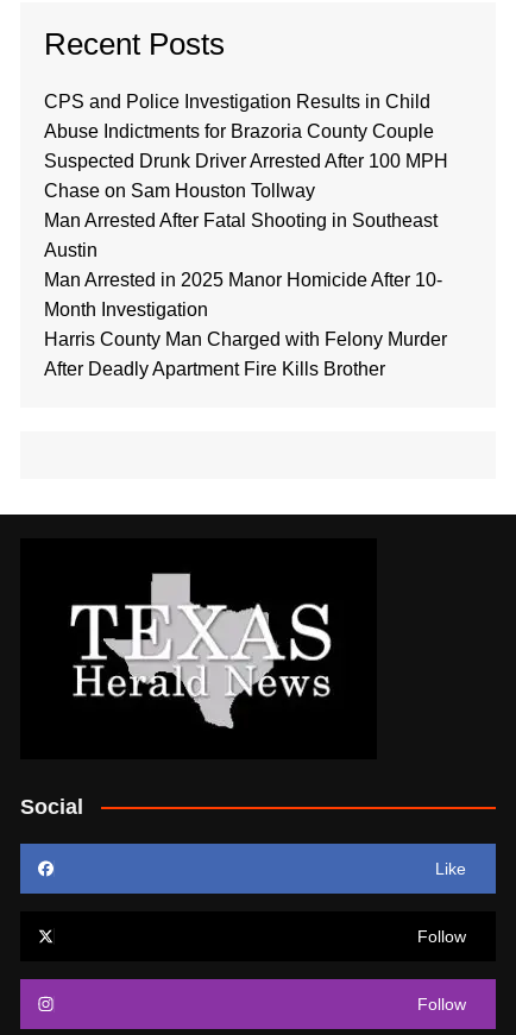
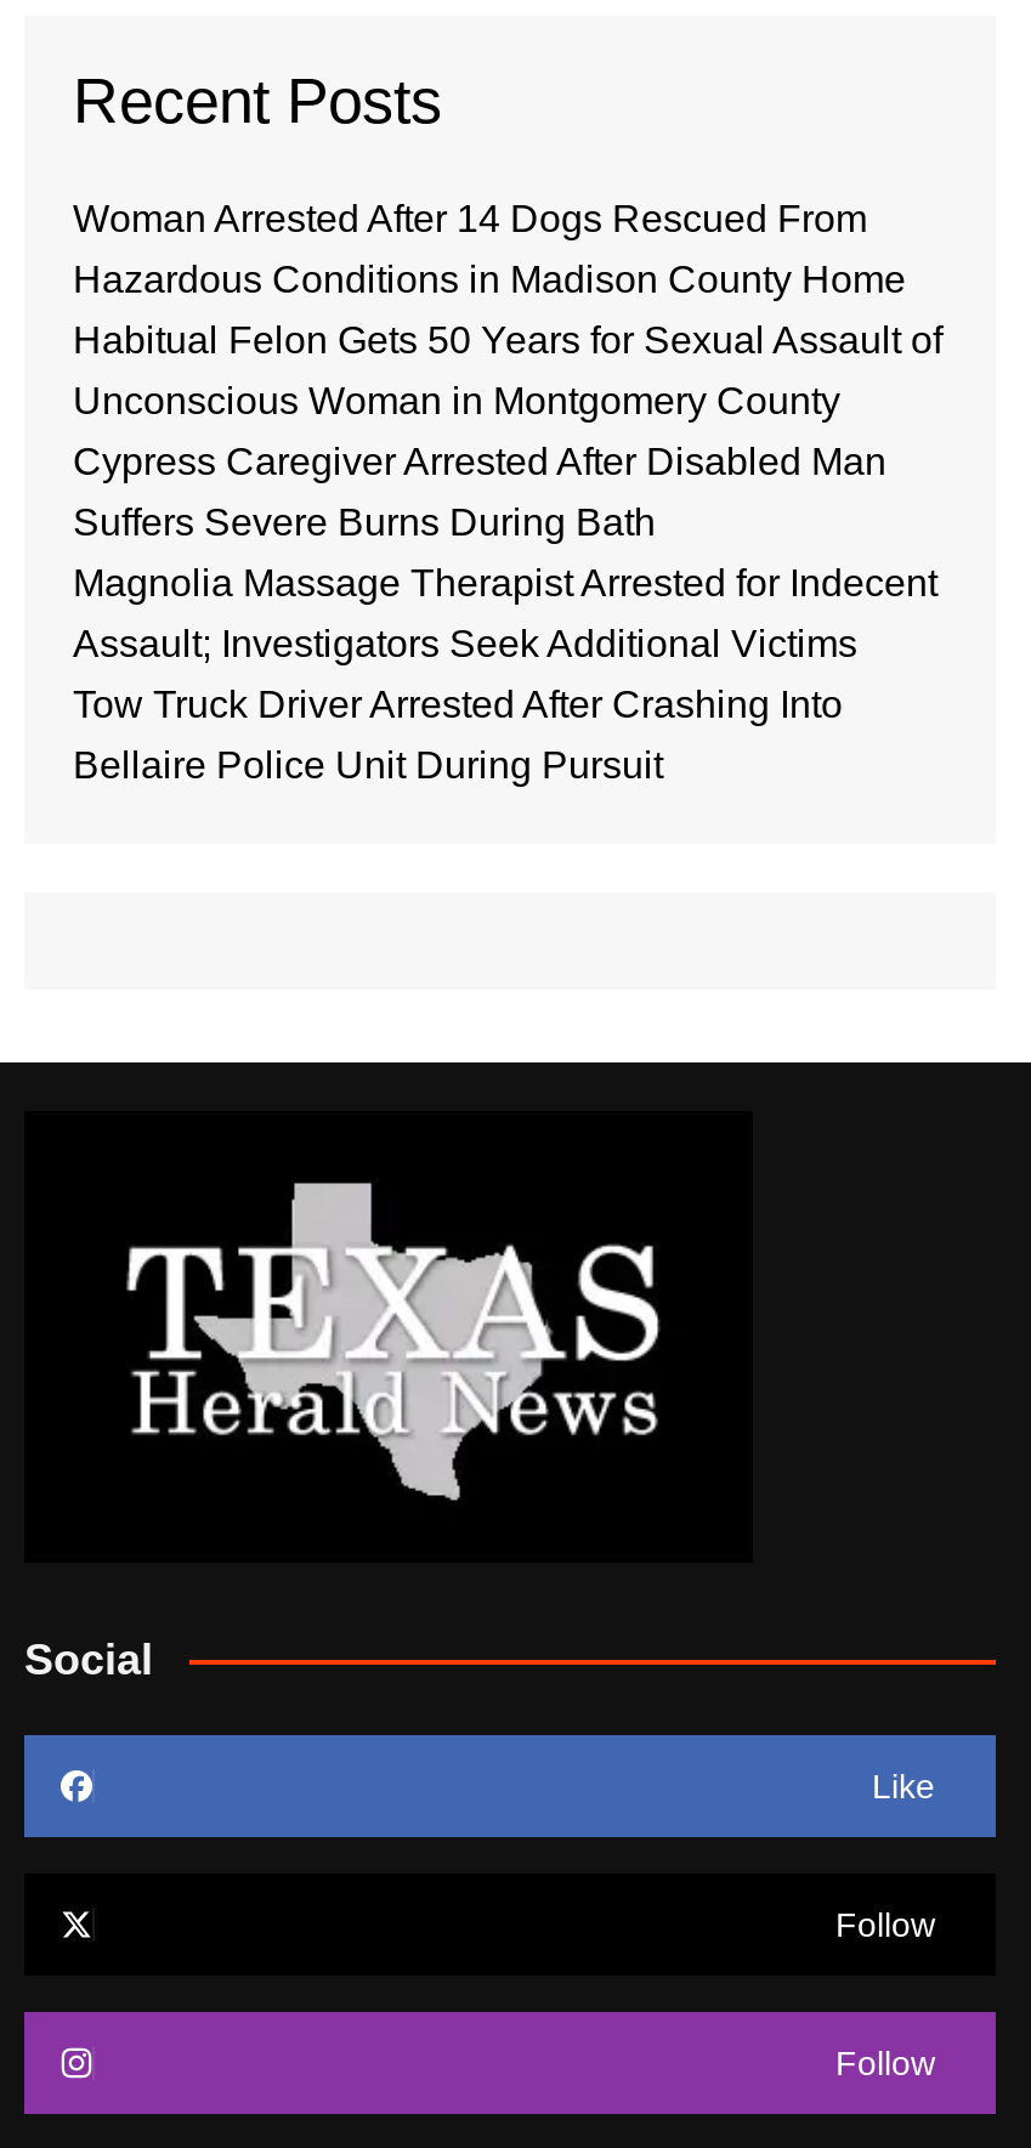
[44,91,430,111] CPS and Police Investigation Results in Child -> [73,197,867,238] Woman Arrested After 14 Dogs Rescued From
[44,121,434,141] Abuse Indictments for Brazoria County Couple -> [73,258,906,299] Hazardous Conditions in Madison County Home
[44,150,448,171] Suspected Drunk Driver Arrested After 100 MPH -> [73,318,942,360] Habitual Felon Gets 50 Years for Sexual Assault of
[44,180,315,200] Chase on Sam Houston Tollway -> [73,379,840,420] Unconscious Woman in Montgomery County
[44,210,438,230] Man Arrested After Fatal Shooting in Southeast -> [73,440,886,481] Cypress Caregiver Arrested After Disabled Man
[44,240,97,260] Austin -> [73,501,656,542] Suffers Severe Burns During Bath
[44,269,442,289] Man Arrested in 2025 Manor Homicide After 10- -> [73,561,937,603] Magnolia Massage Therapist Arrested for Indecent
[44,299,208,319] Month Investigation -> [73,622,857,663] Assault; Investigators Seek Additional Victims
[44,329,447,349] Harris County Man Charged with Felony Murder -> [73,683,843,724] Tow Truck Driver Arrested After Crashing Into
[44,358,385,379] After Deadly Apartment Fire Kills Brother -> [73,743,663,785] Bellaire Police Unit During Pursuit

